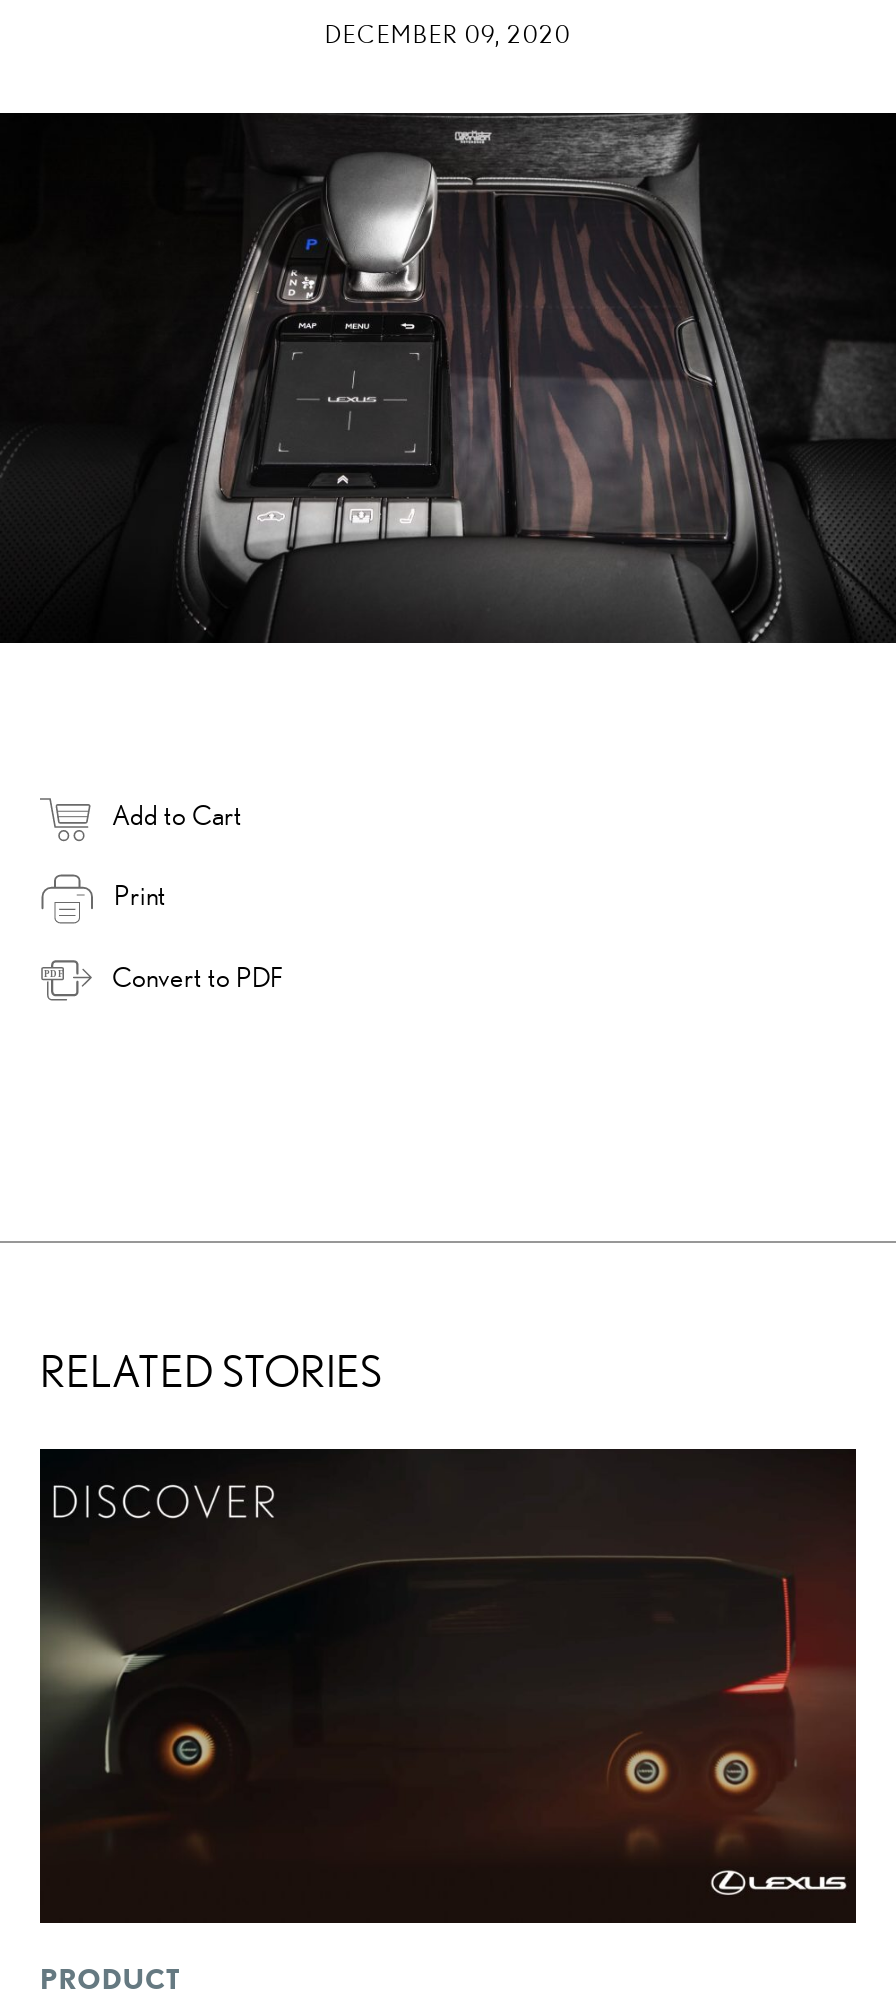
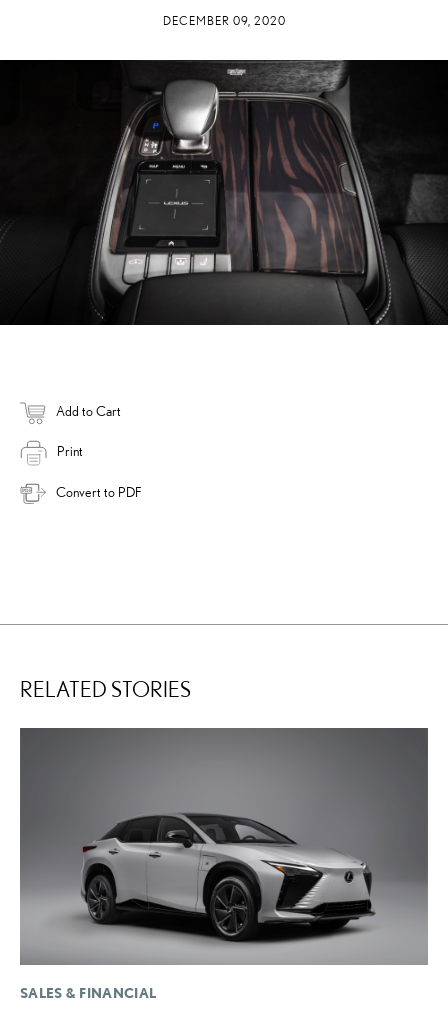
[40,1451,858,1995] [image] | PRODUCT -> [20,728,428,1001] [image] | SALES & FINANCIAL

